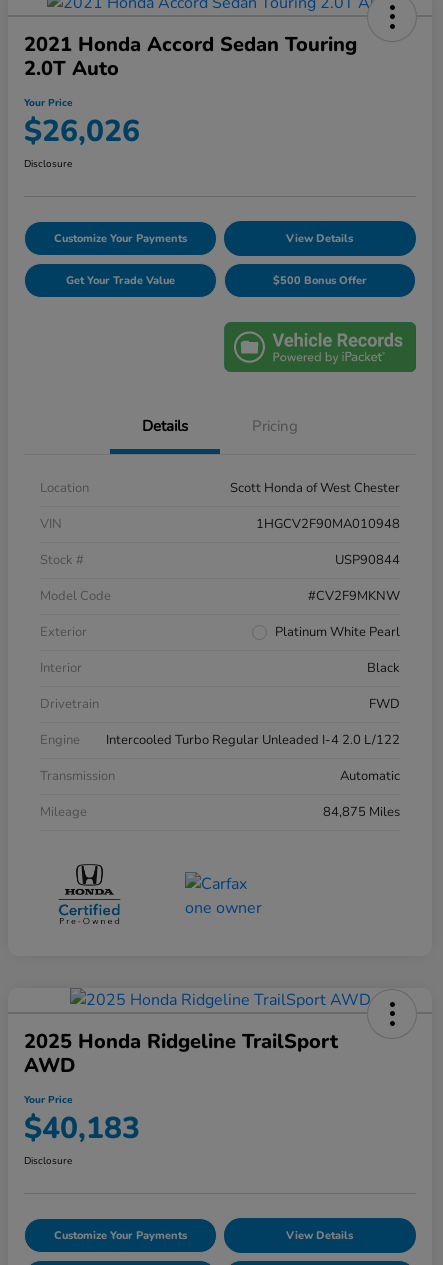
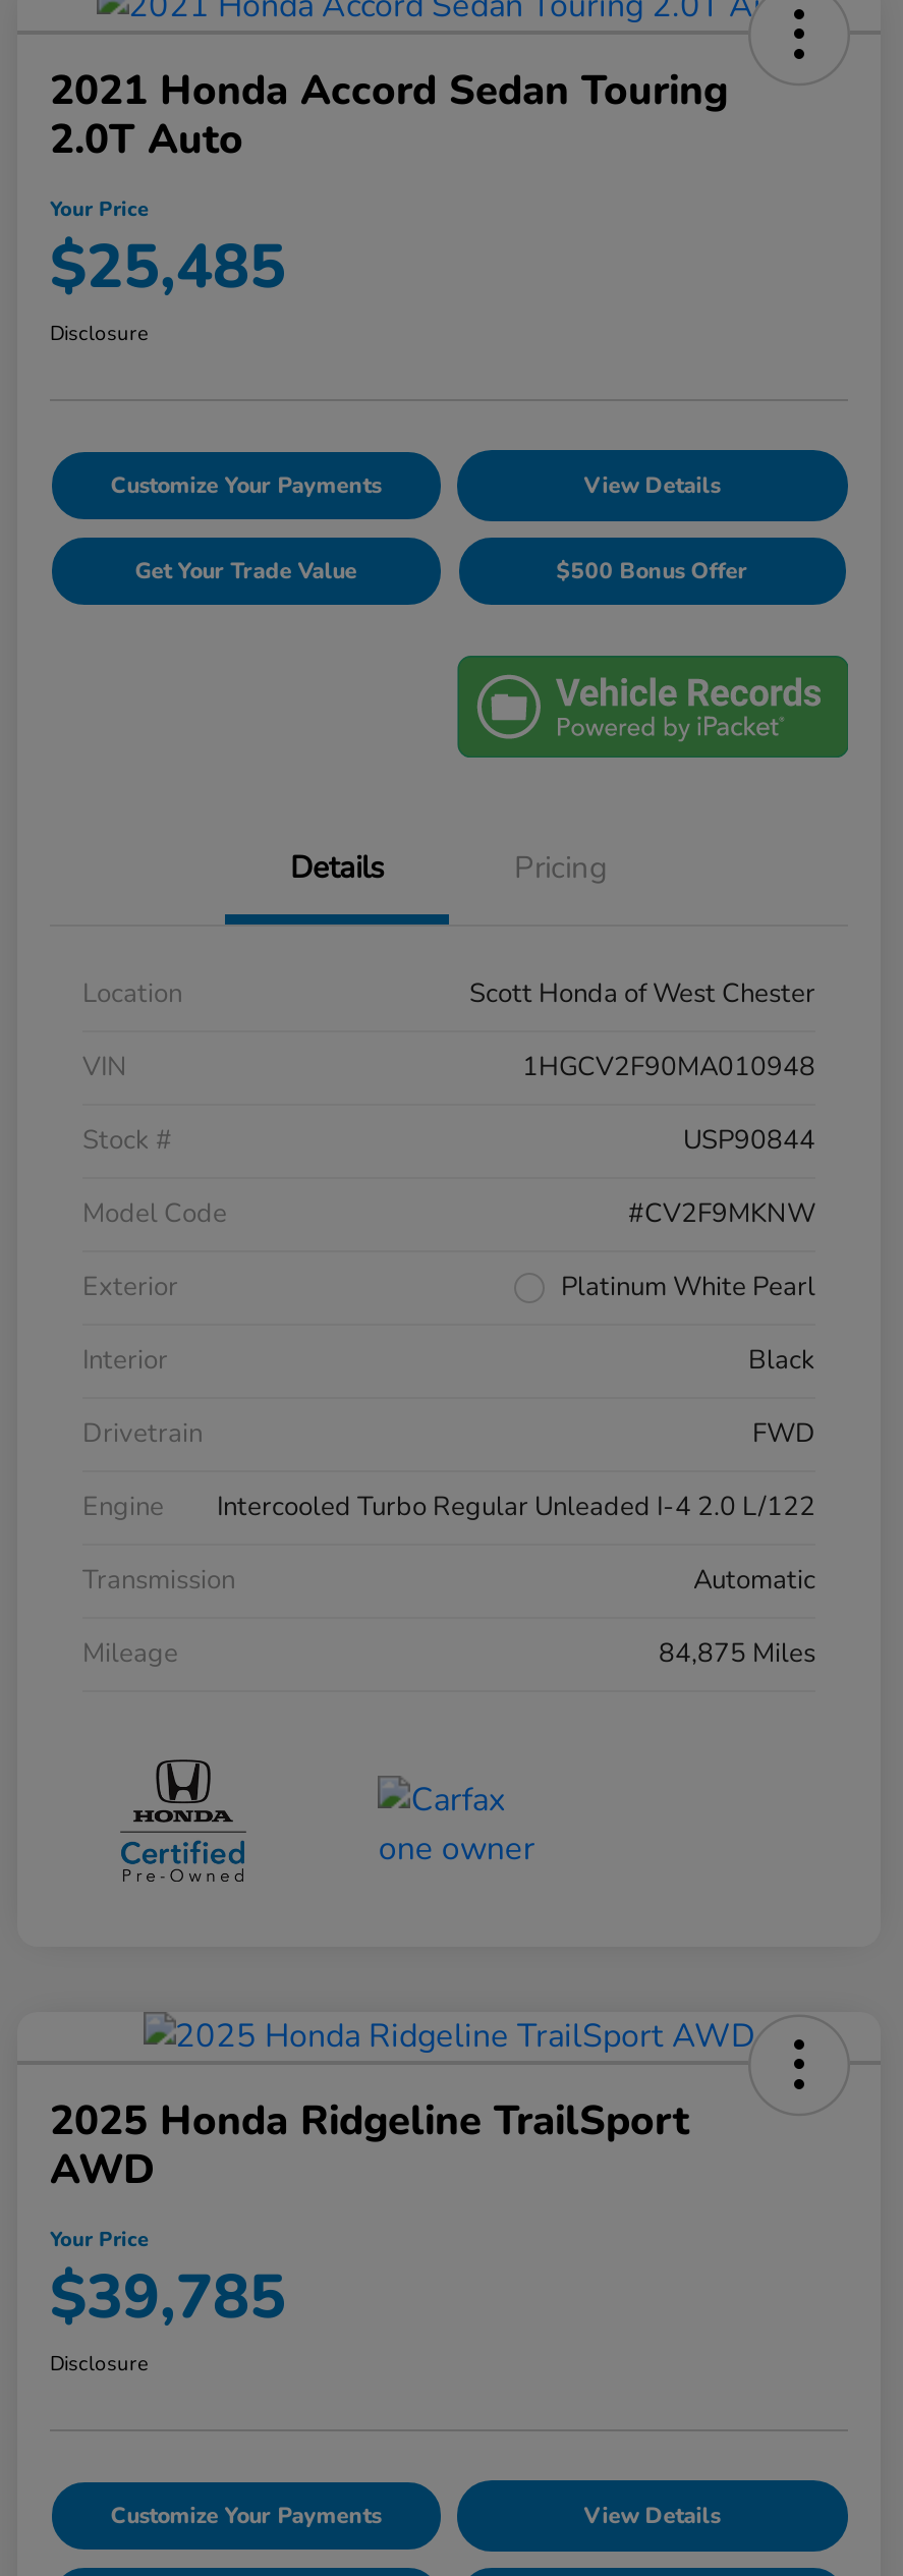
[24,111,140,152] $26,026 -> [50,226,286,309] $25,485
[24,1108,140,1149] $40,183 -> [50,2256,286,2340] $39,785

